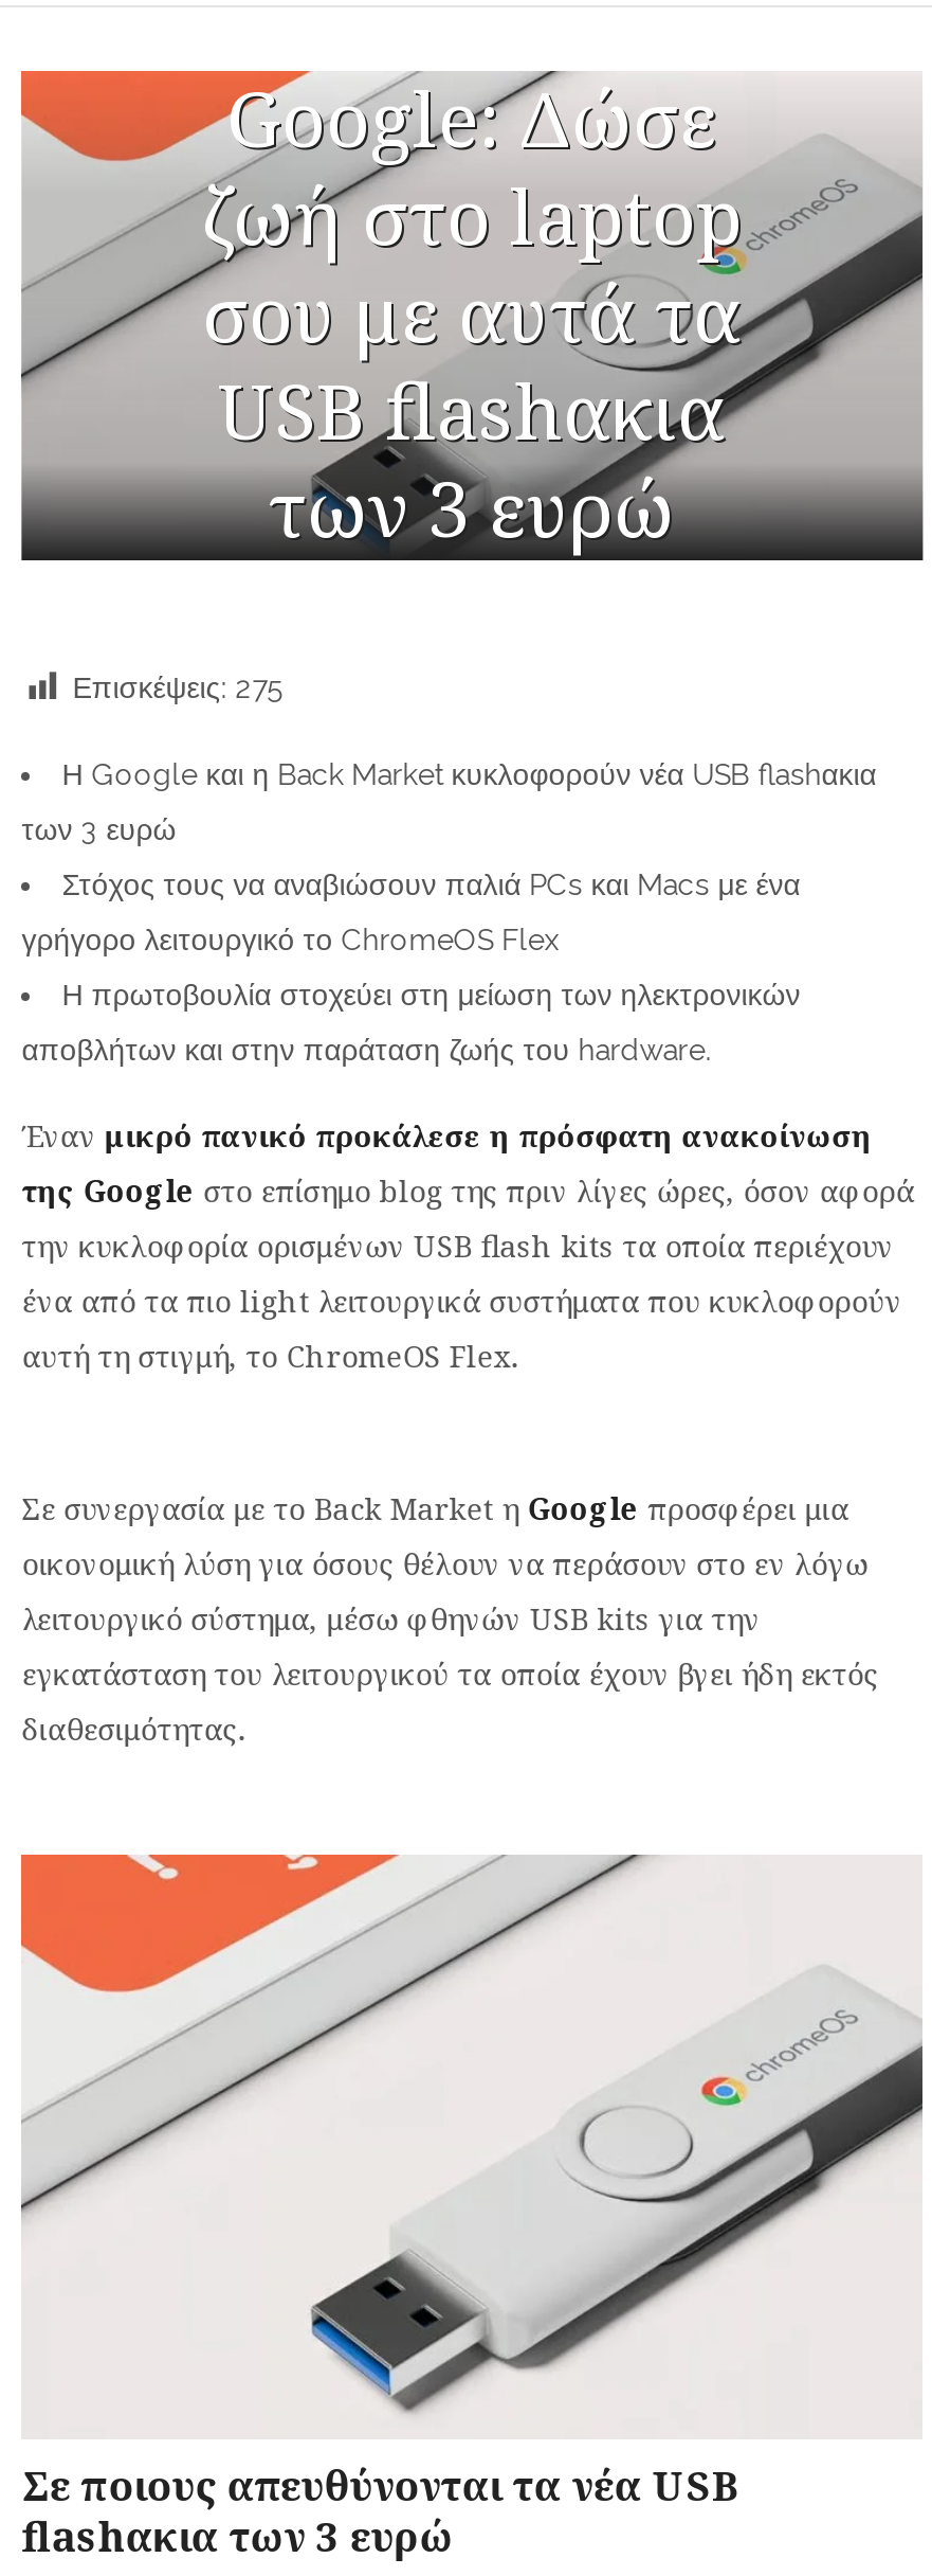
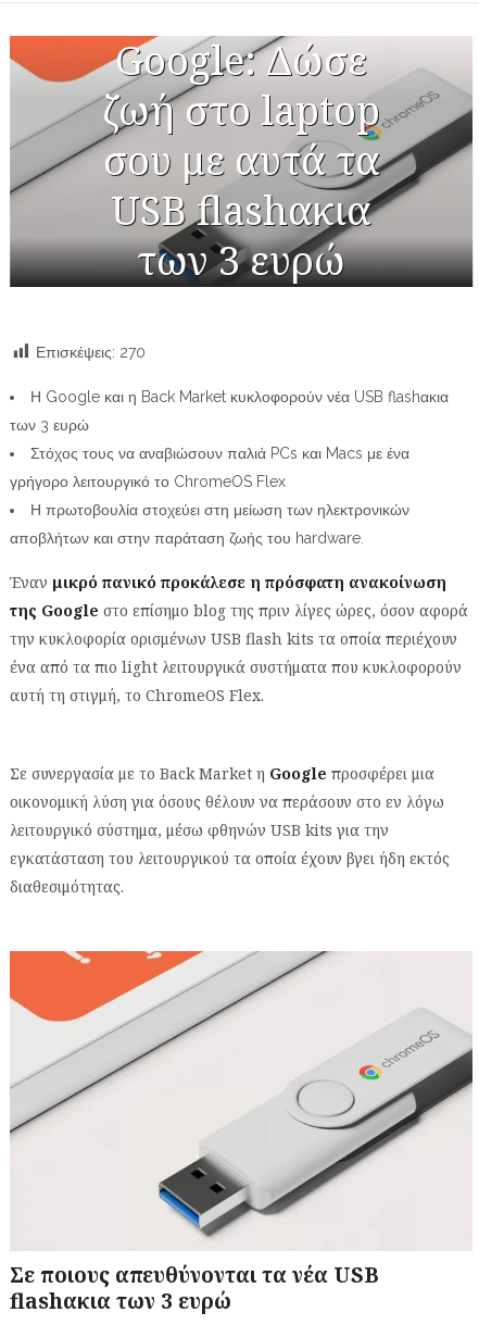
[72,671,282,705] Επισκέψεις: 275 -> [36,344,146,361] Επισκέψεις: 270

